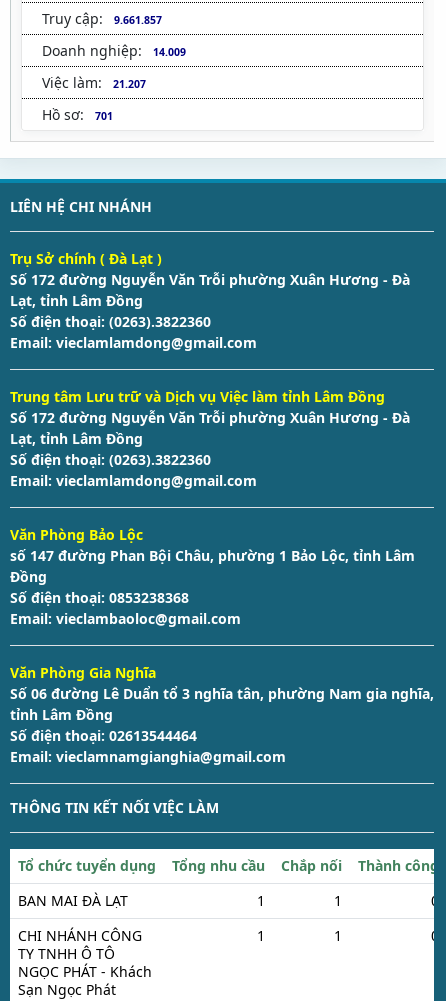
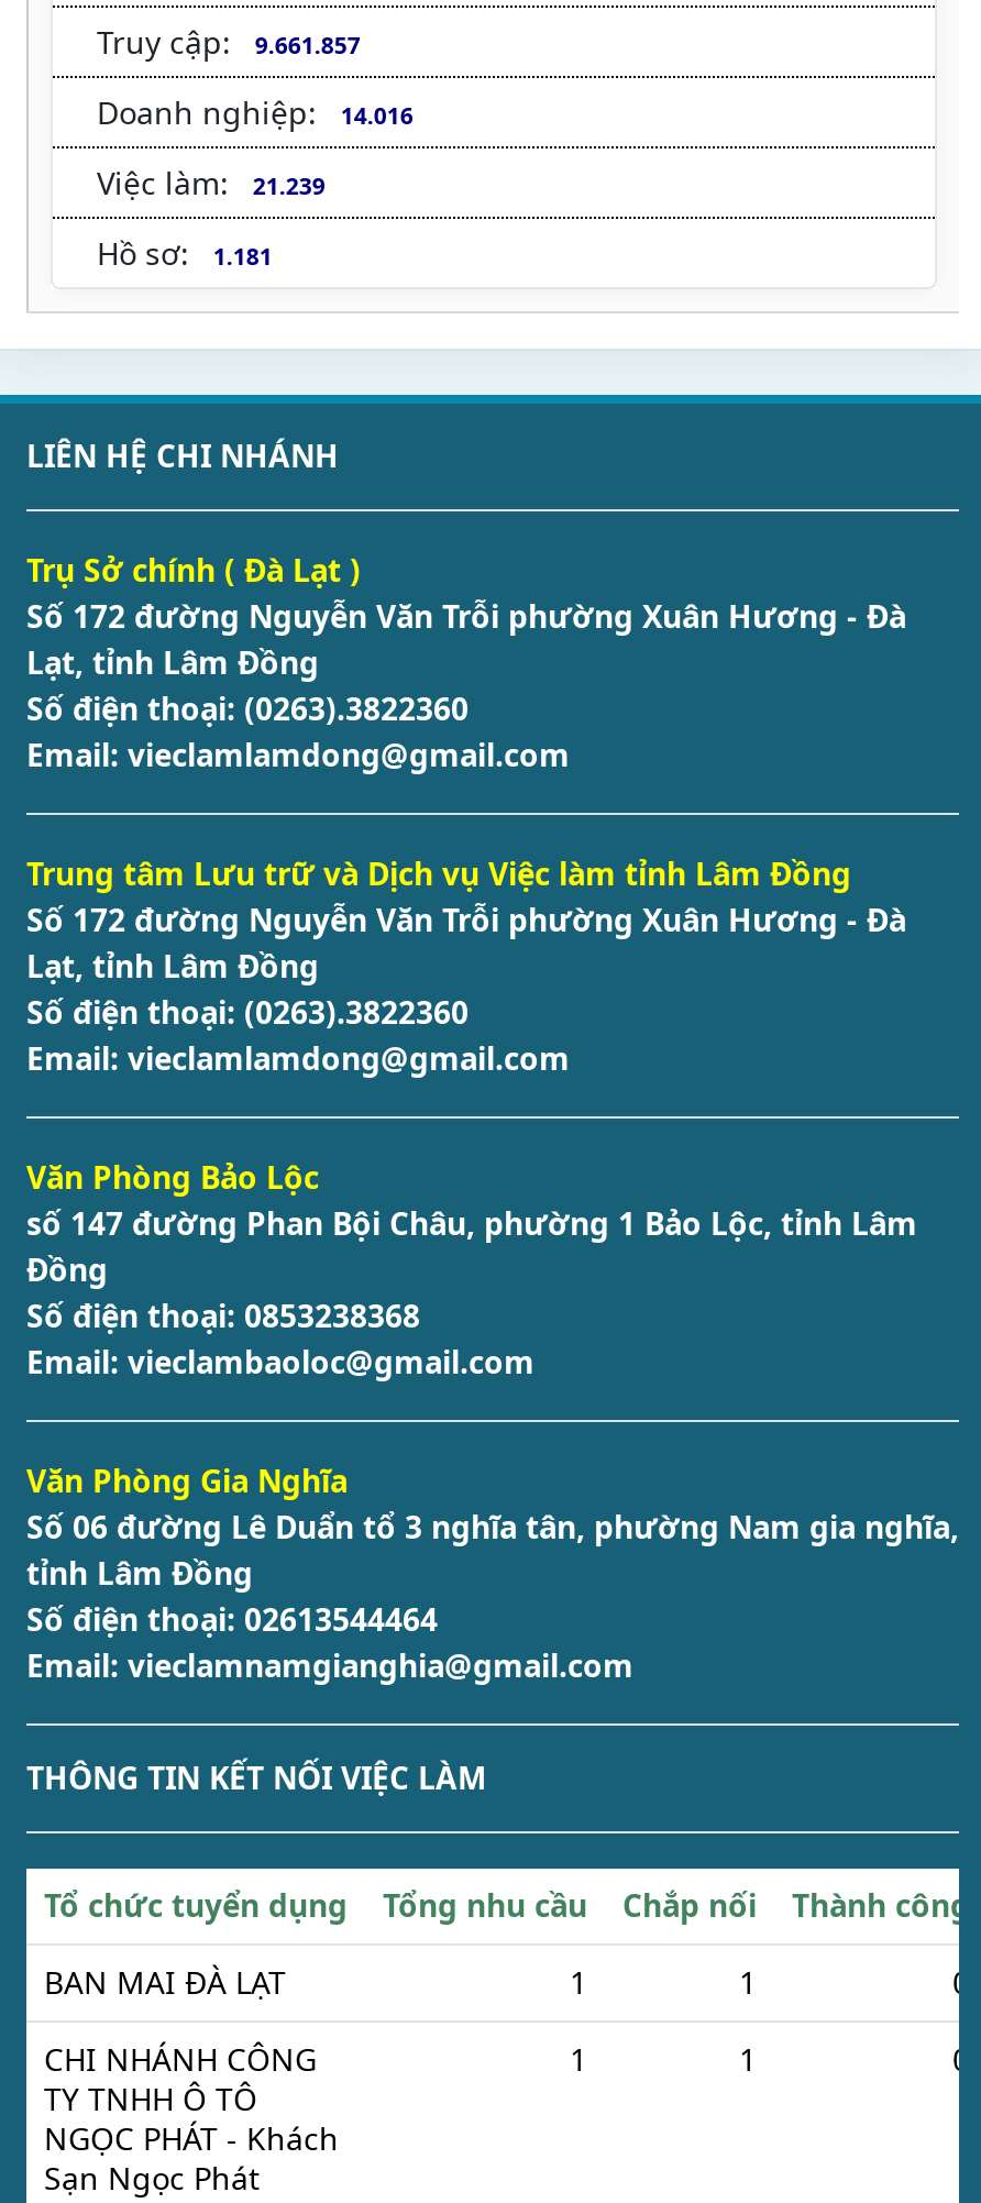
[42,41,186,60] Doanh nghiệp: 14.009 -> [97,90,413,132] Doanh nghiệp: 14.016
[42,73,146,92] Việc làm: 21.207 -> [97,161,325,203] Việc làm: 21.239
[42,105,113,124] Hồ sơ: 701 -> [97,231,272,273] Hồ sơ: 1.181

